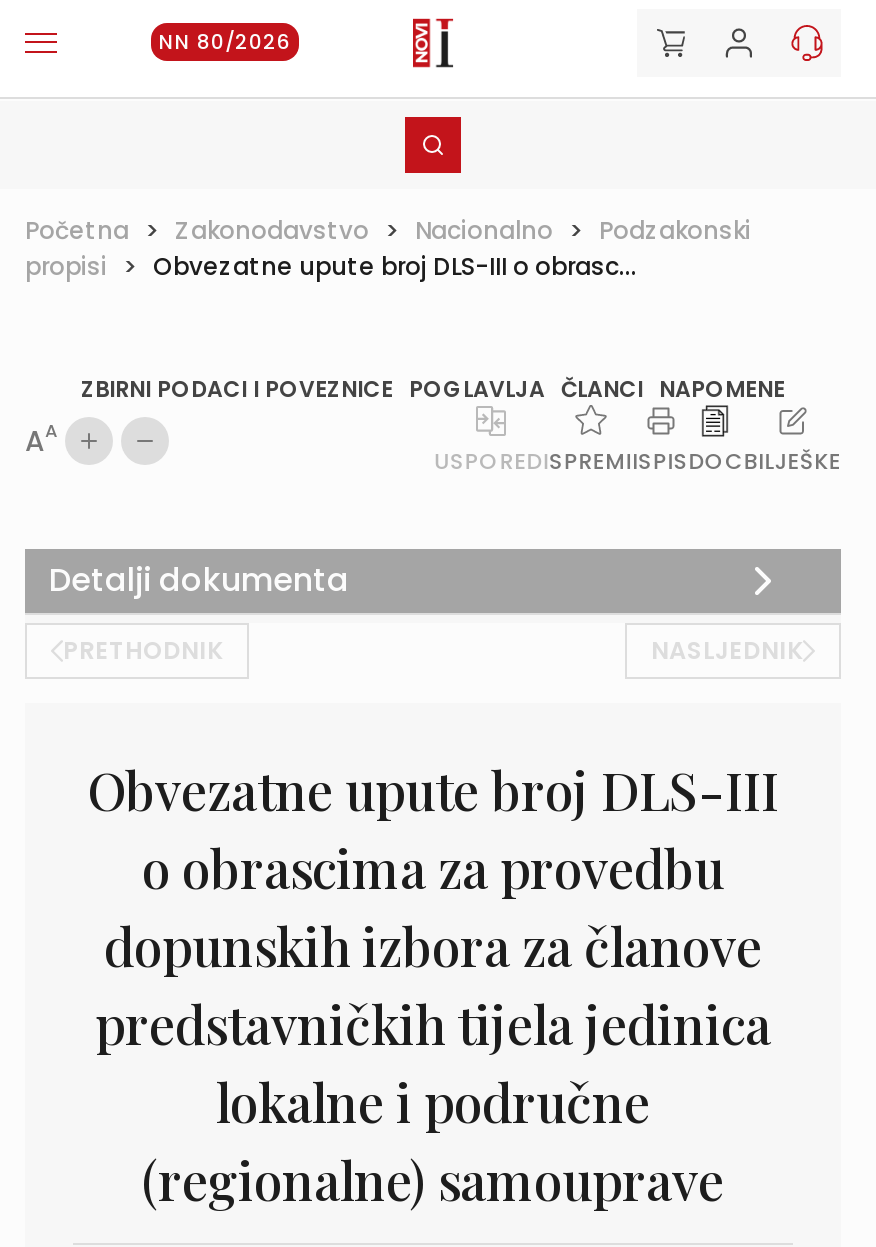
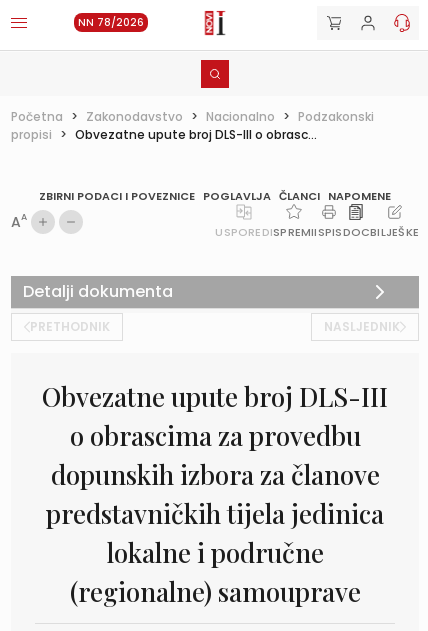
[159,27,291,57] NN 80/2026 -> [78,15,144,30] NN 78/2026

